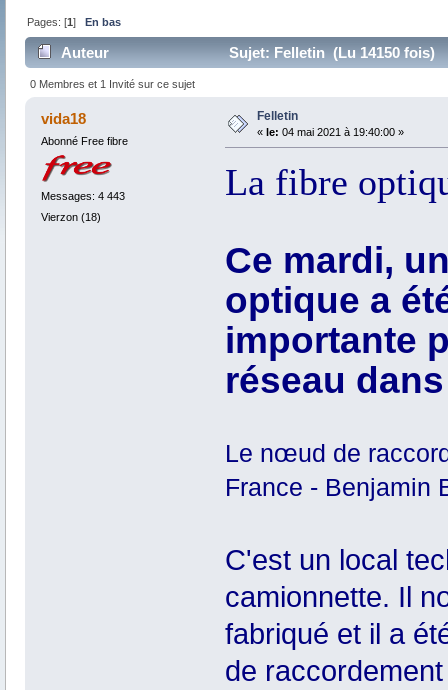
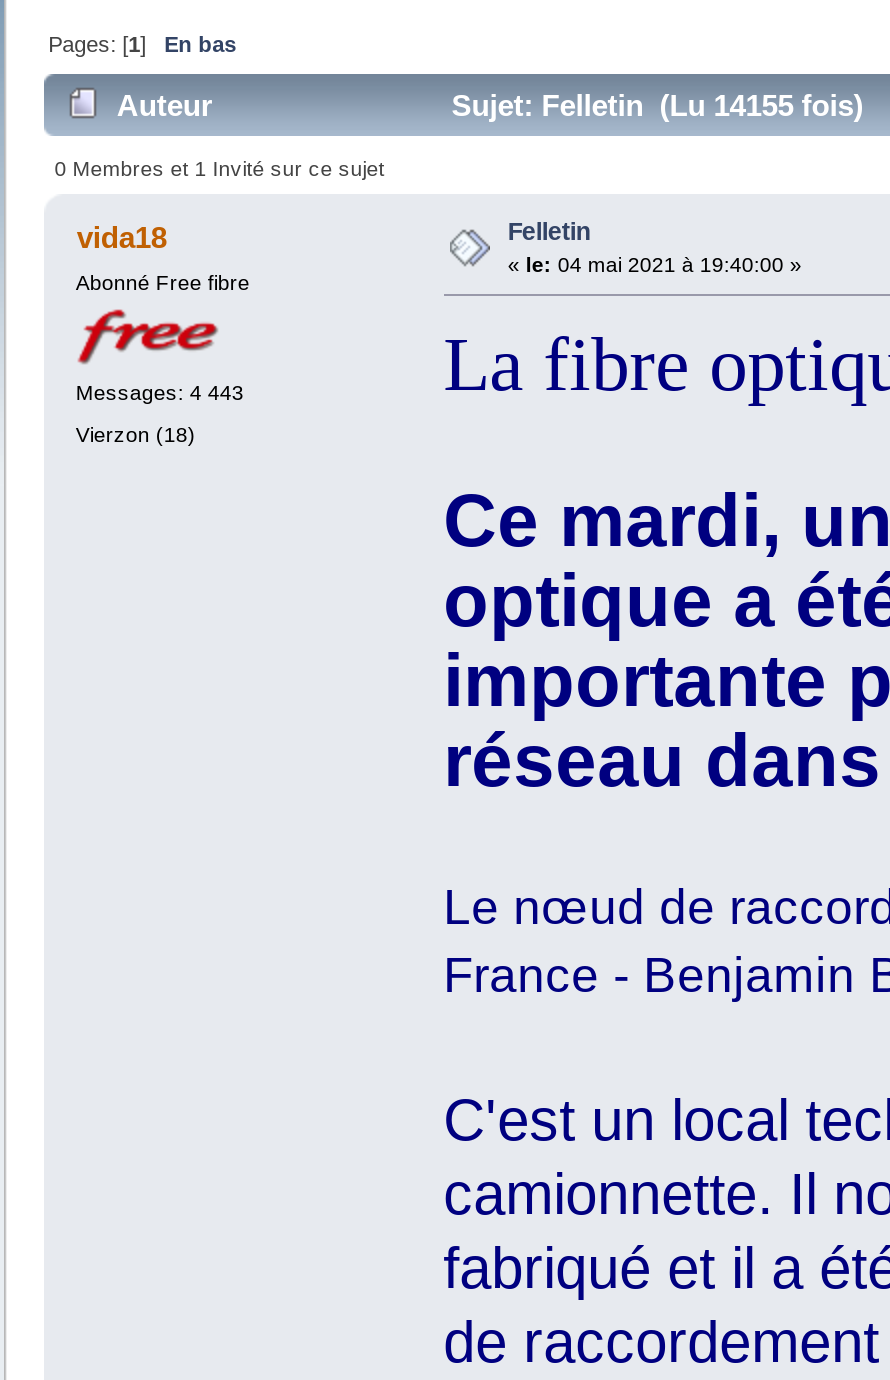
[225,44,435,61] Sujet: Felletin (Lu 14150 fois) -> [443,89,863,123] Sujet: Felletin (Lu 14155 fois)

